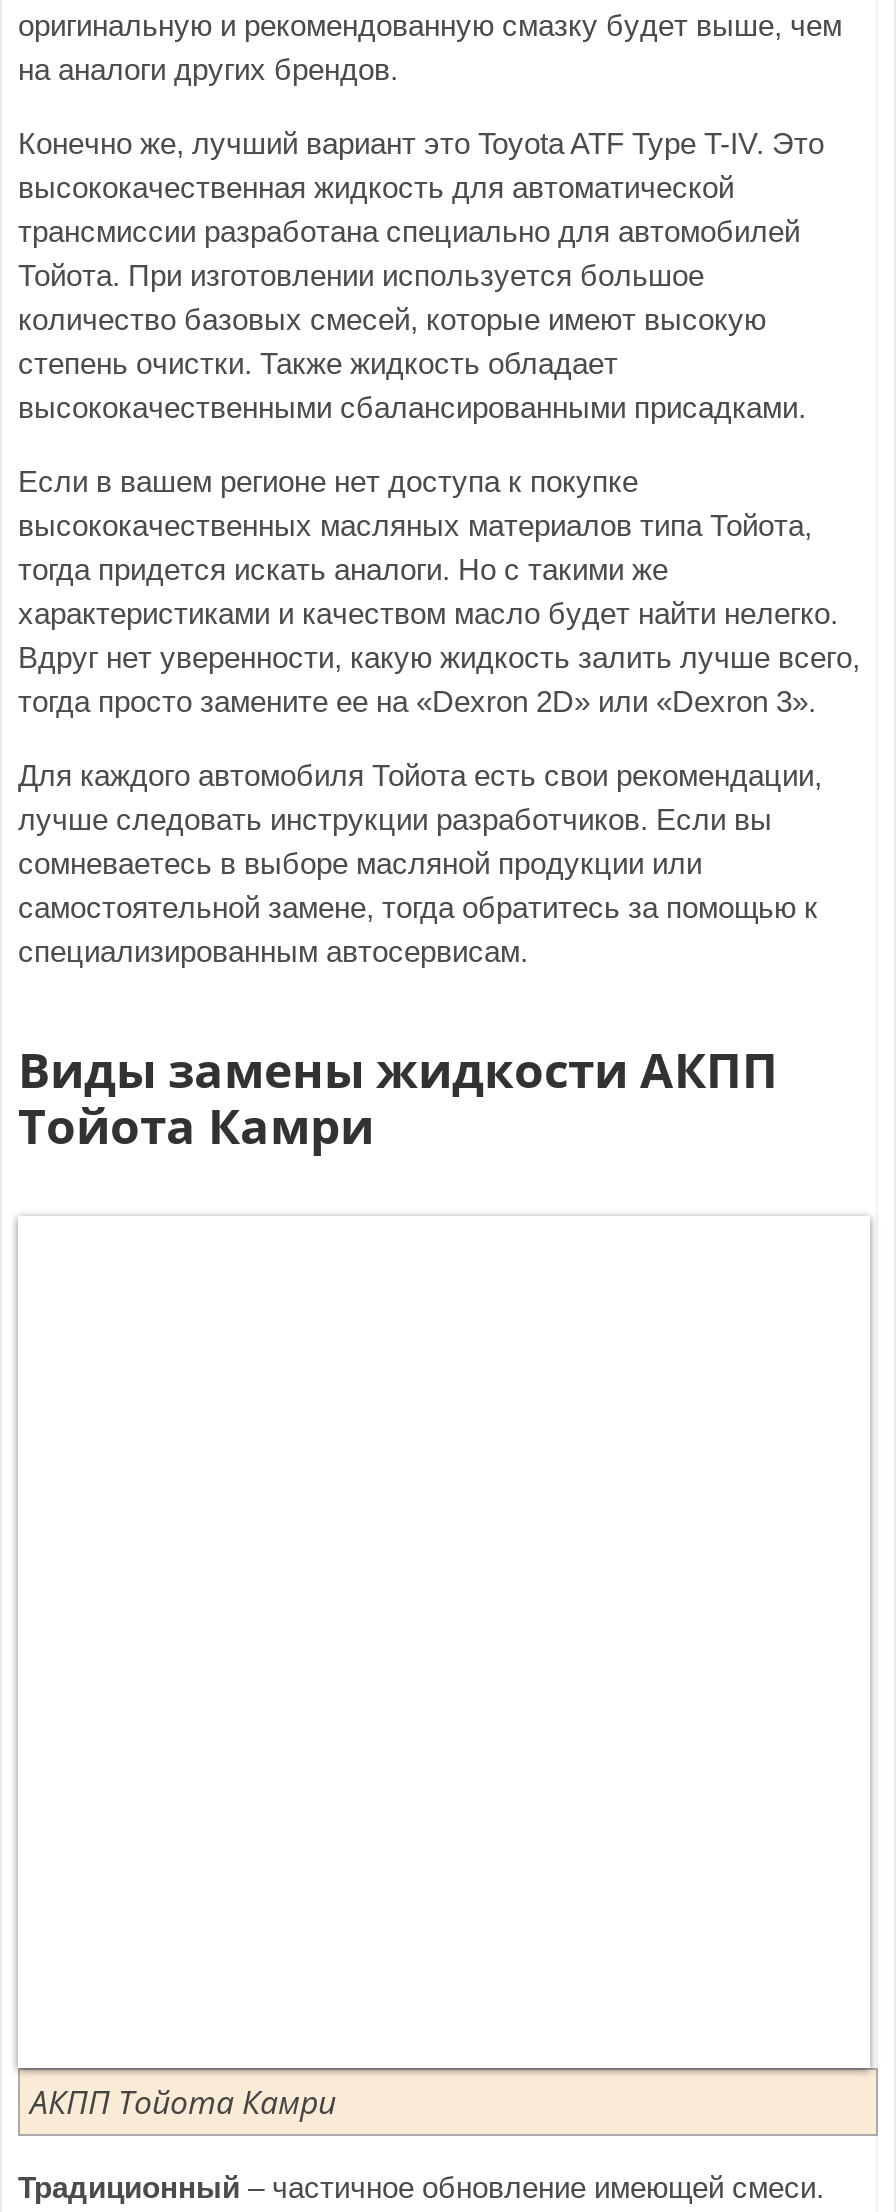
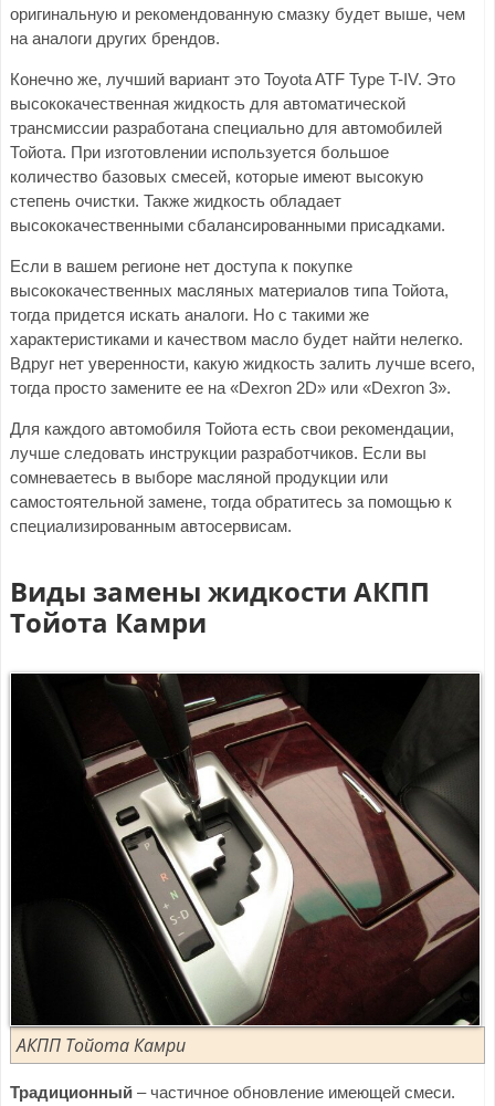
none -> [10,672,481,1026] [image]

